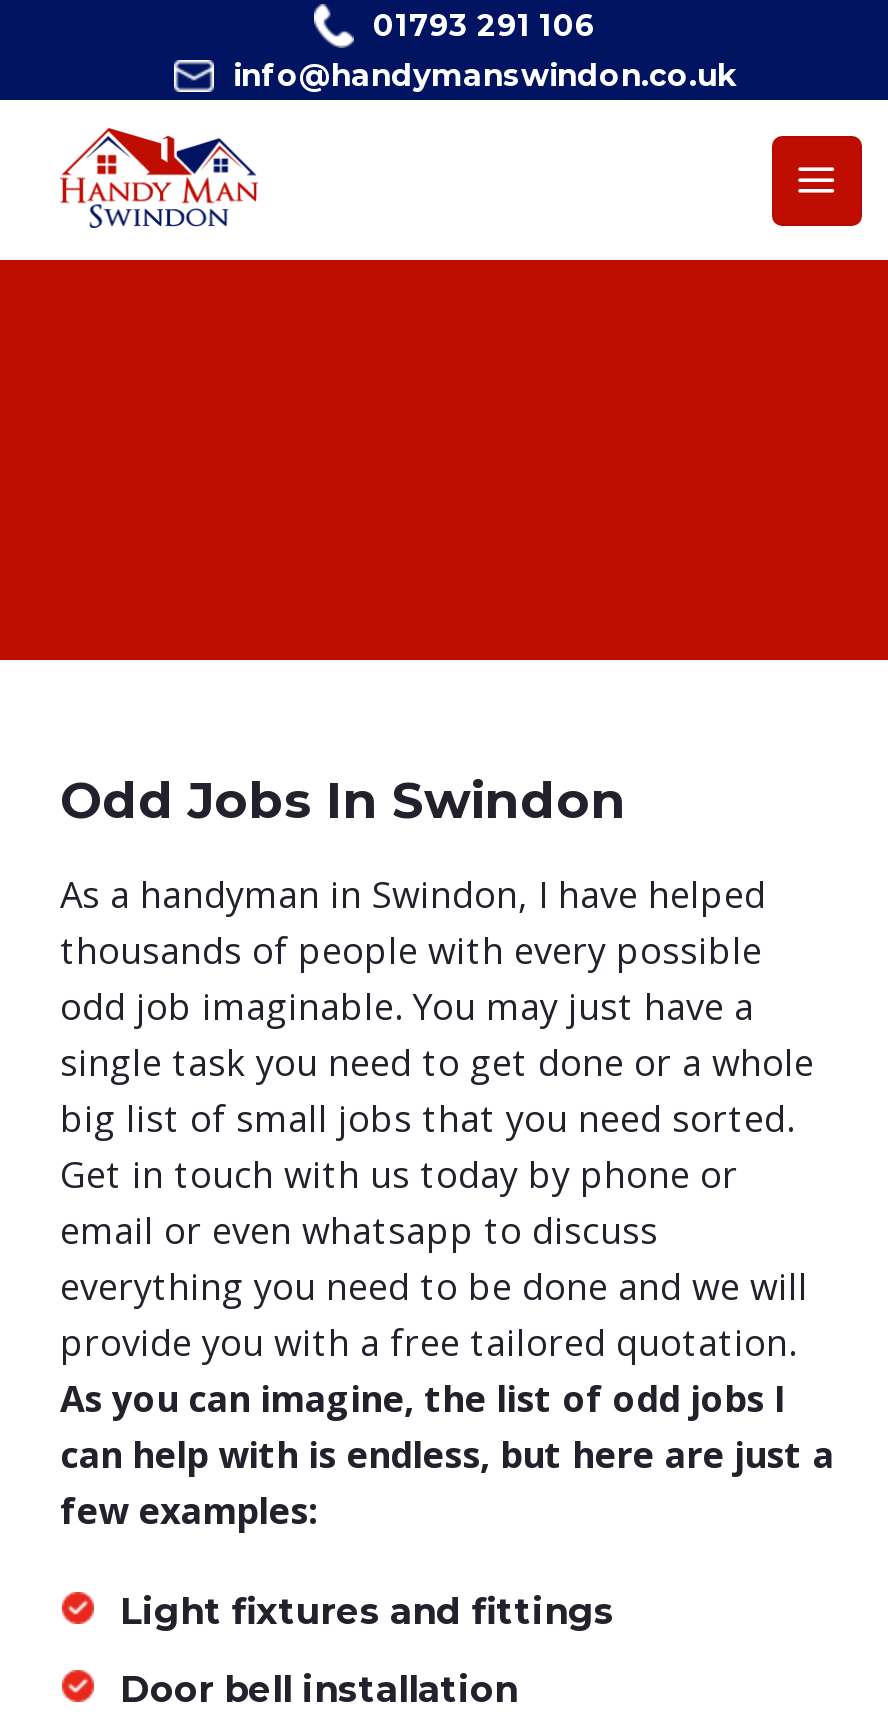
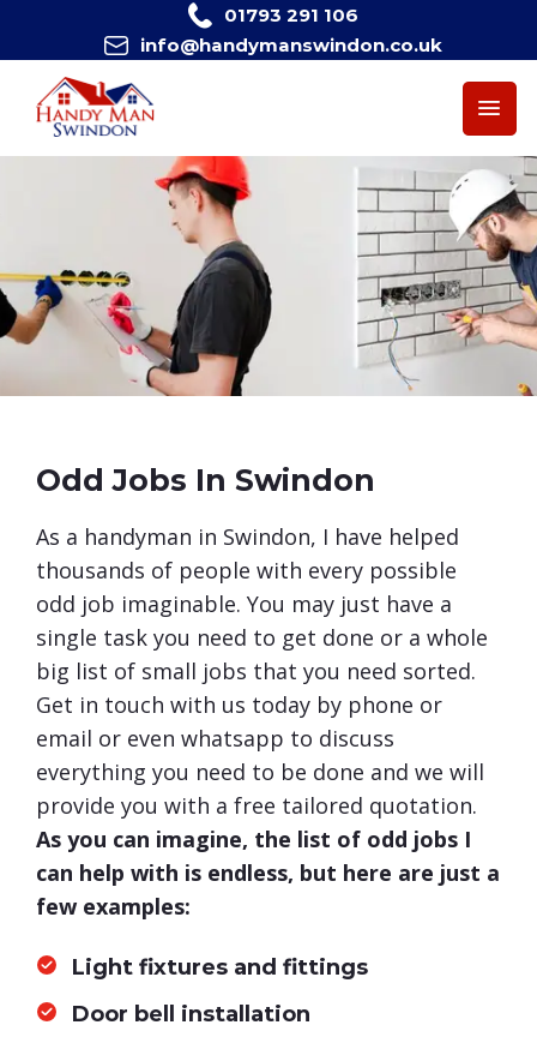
none -> [4,155,533,397] [image]

